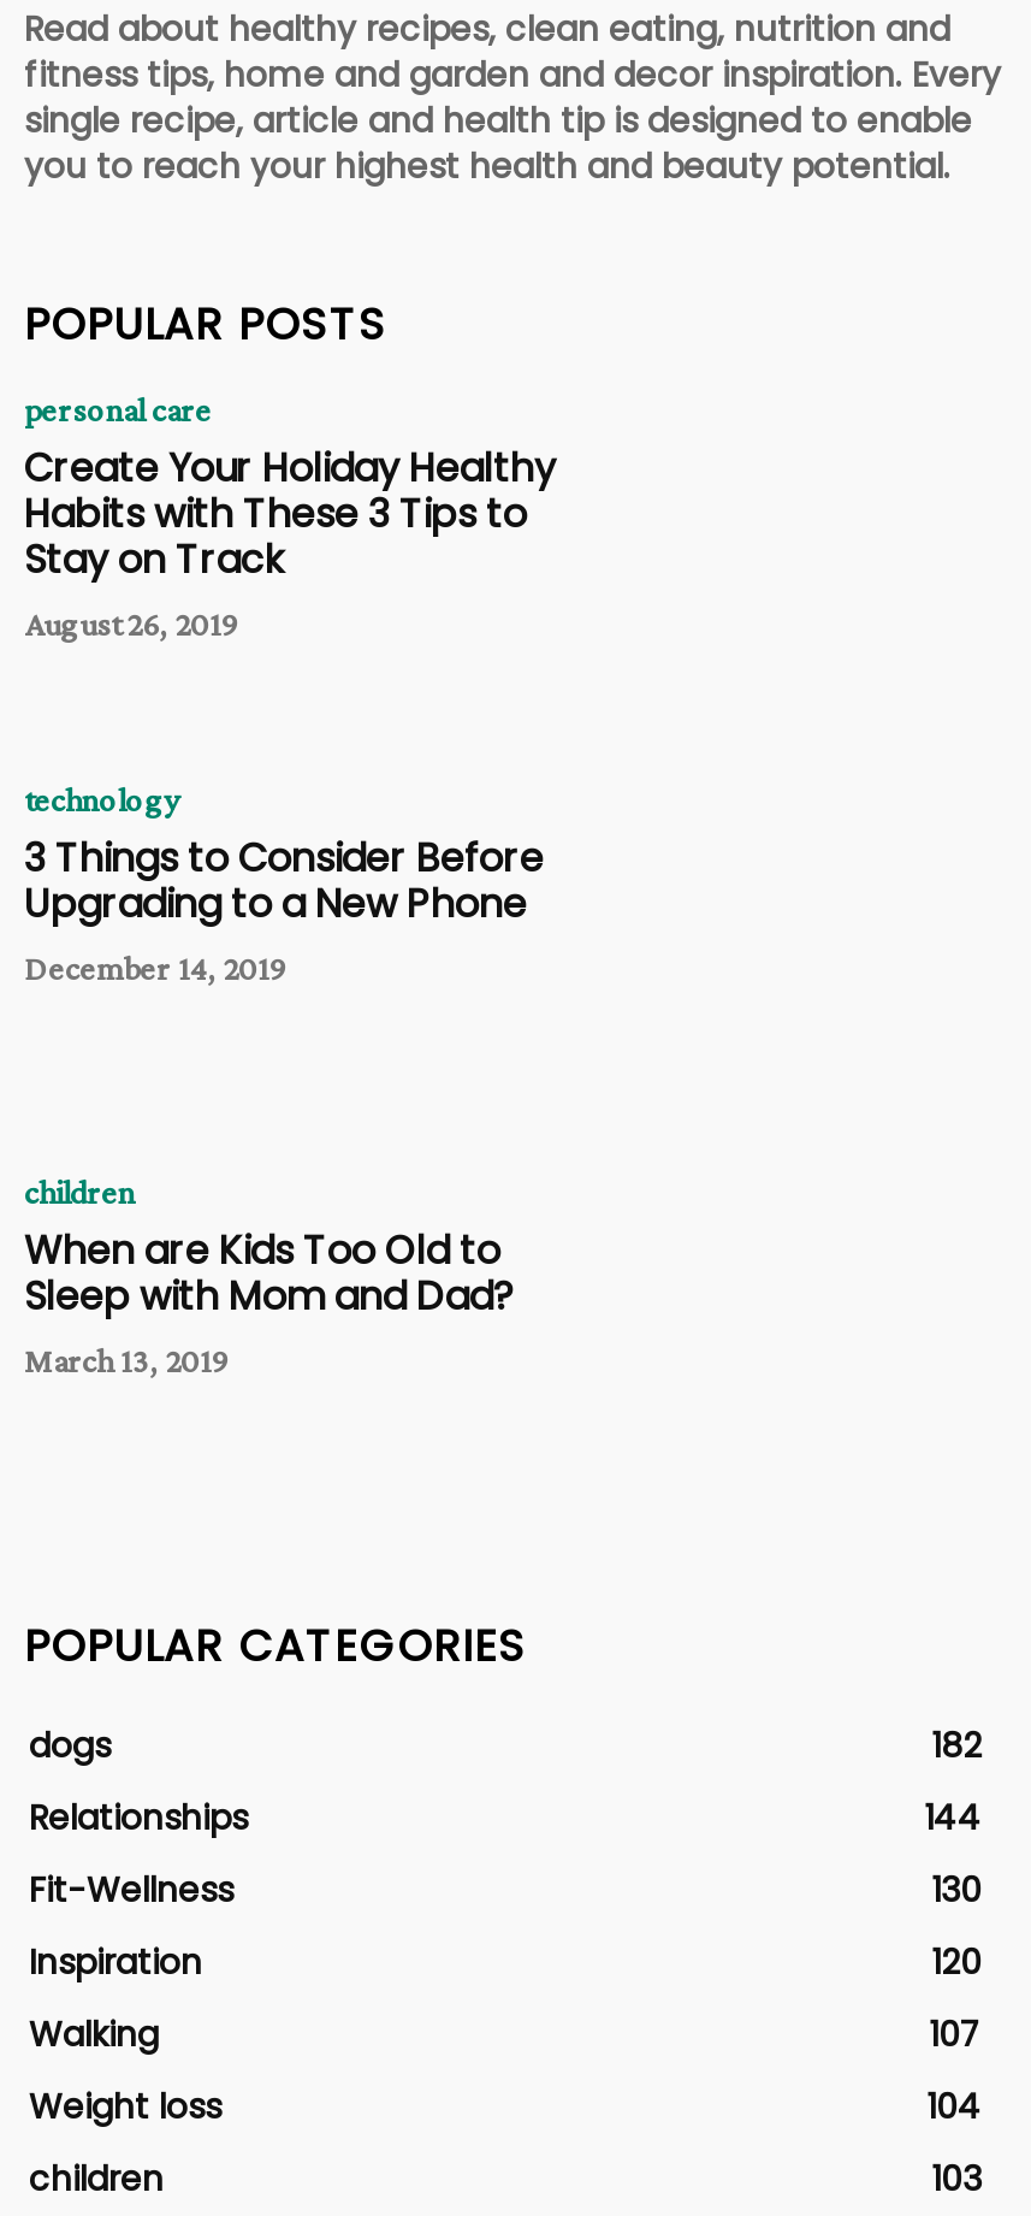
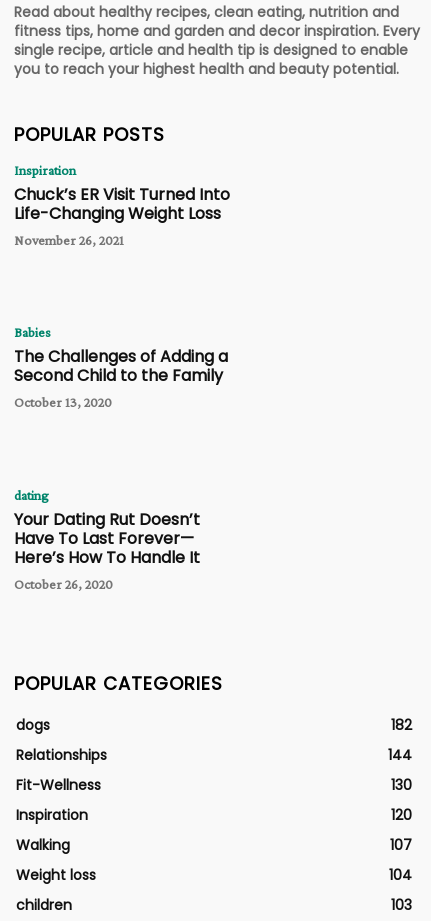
[24,389,556,642] personal care | Create Your Holiday Healthy | Habits with These 3 Tips to | Stay on Track | August 26, 2019 -> [14,162,230,248] Inspiration | Chuck’s ER Visit Turned Into | Life-Changing Weight Loss | November 26, 2021
[24,781,544,988] technology | 3 Things to Consider Before | Upgrading to a New Phone | December 14, 2019 -> [14,324,228,410] Babies | The Challenges of Adding a | Second Child to the Family | October 13, 2020
[24,1172,515,1379] children | When are Kids Too Old to | Sleep with Mom and Dad? | March 13, 2019 -> [14,487,200,592] dating | Your Dating Rut Doesn’t | Have To Last Forever— | Here’s How To Handle It | October 26, 2020

